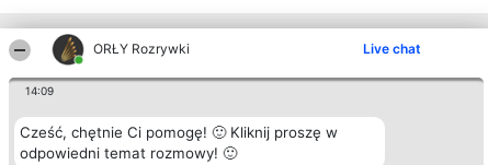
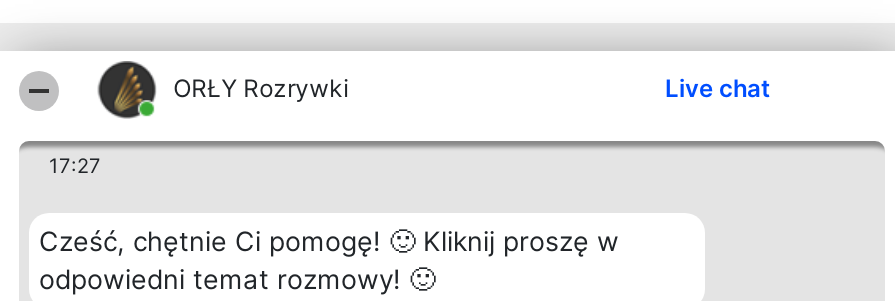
[25,84,54,97] 14:09 -> [49,153,101,177] 17:27

